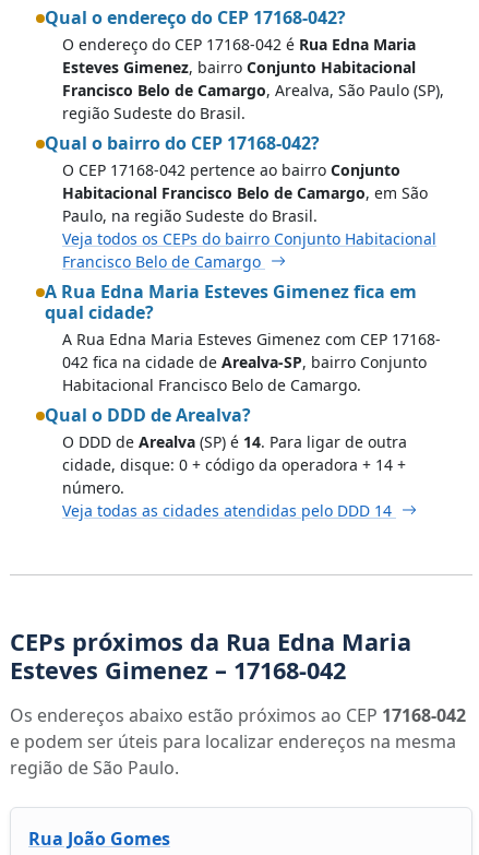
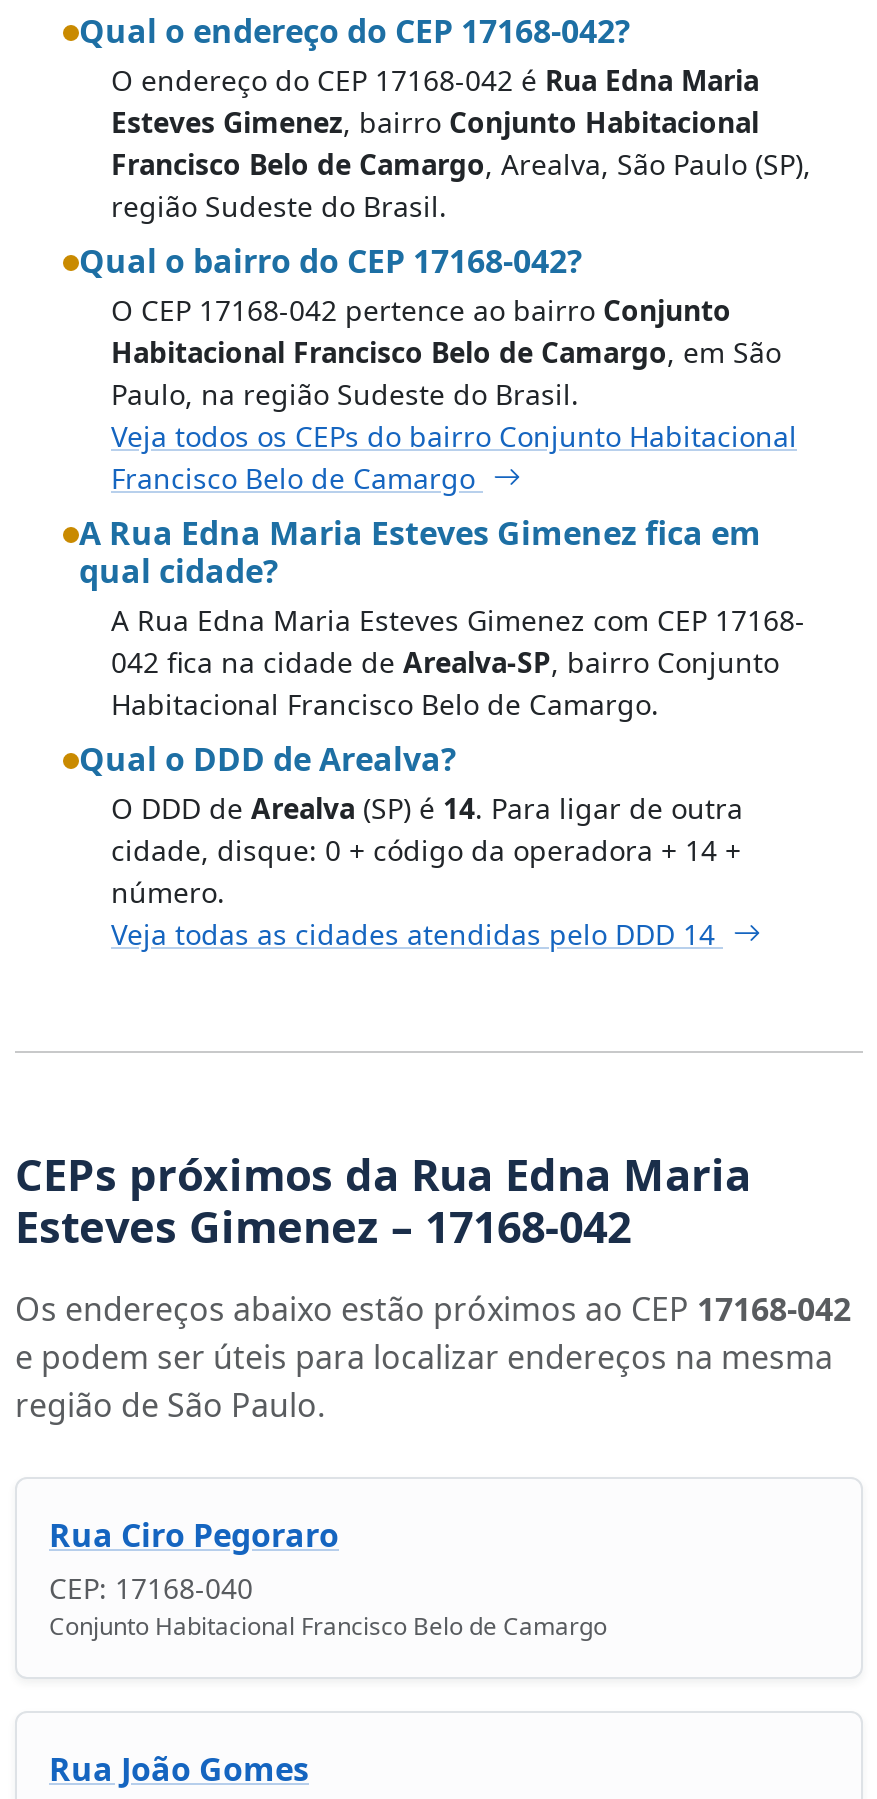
none -> [49,1512,607,1642] Rua Ciro Pegoraro | CEP: 17168-040 | Conjunto Habitacional Francisco Belo de Camargo

